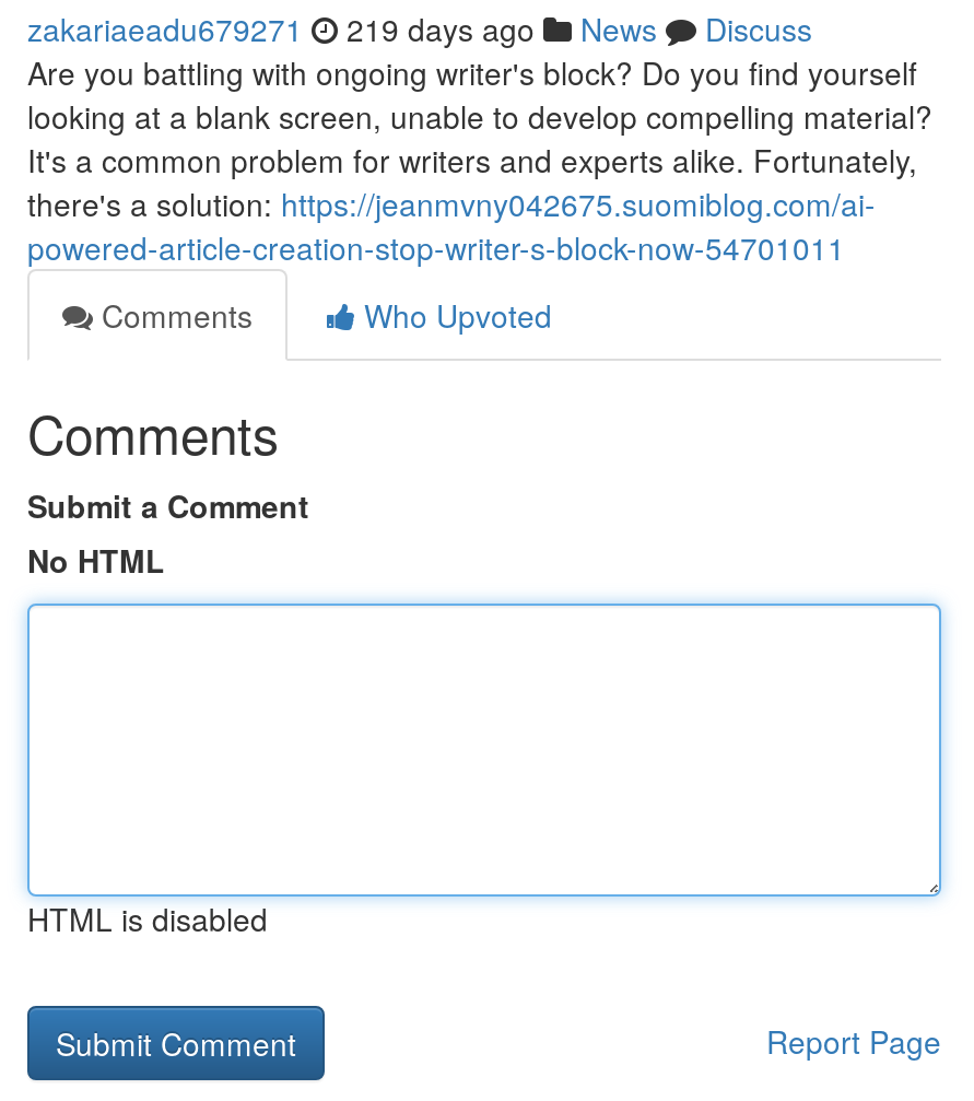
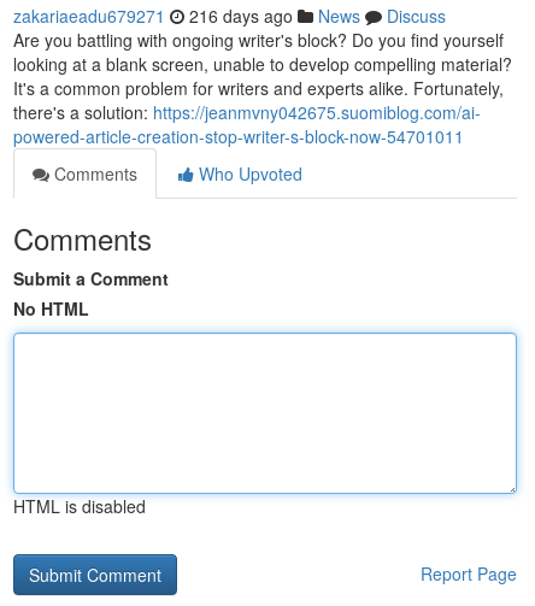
[27,7,812,50] zakariaeadu679271 219 days ago News Discuss -> [13,4,446,28] zakariaeadu679271 216 days ago News Discuss

